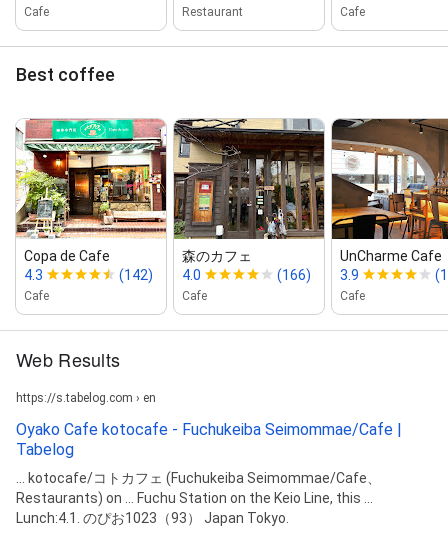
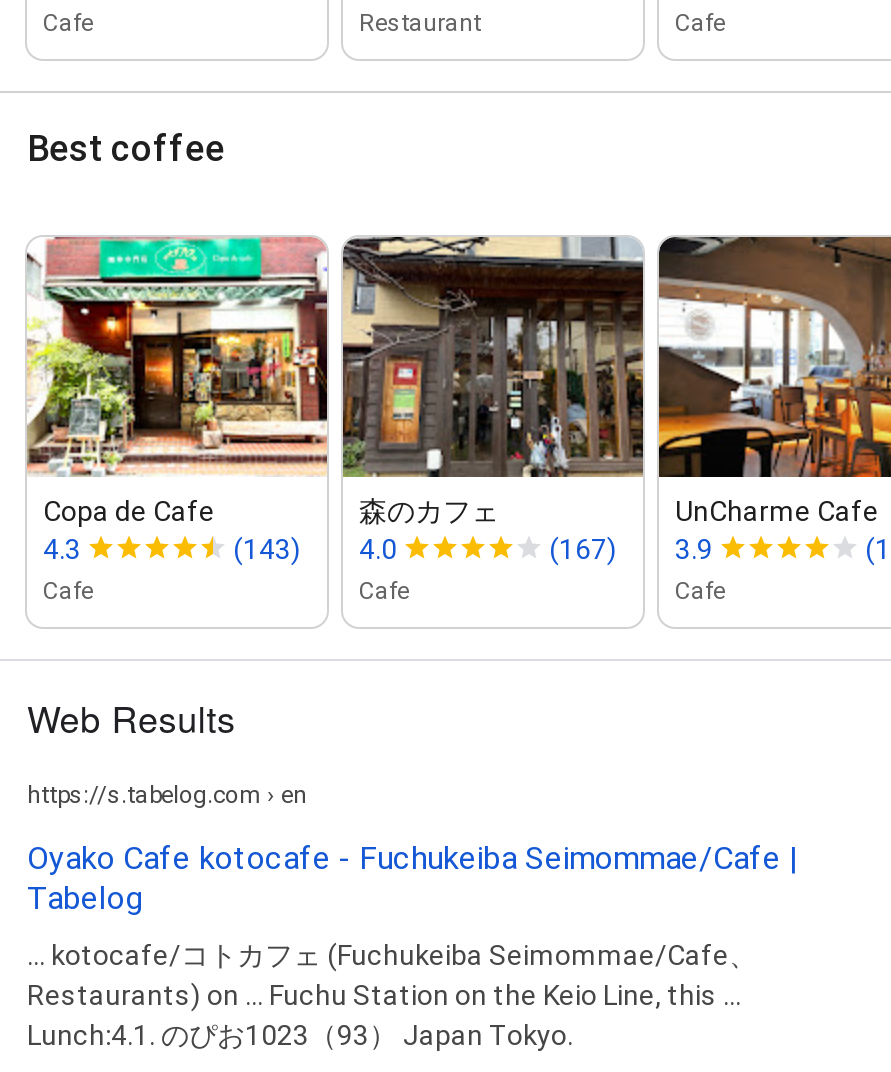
[119,267,201,283] (142) 4.0 -> [233,532,397,564] (143) 4.0
[277,267,359,283] (166) 3.9 -> [549,532,713,564] (167) 3.9

